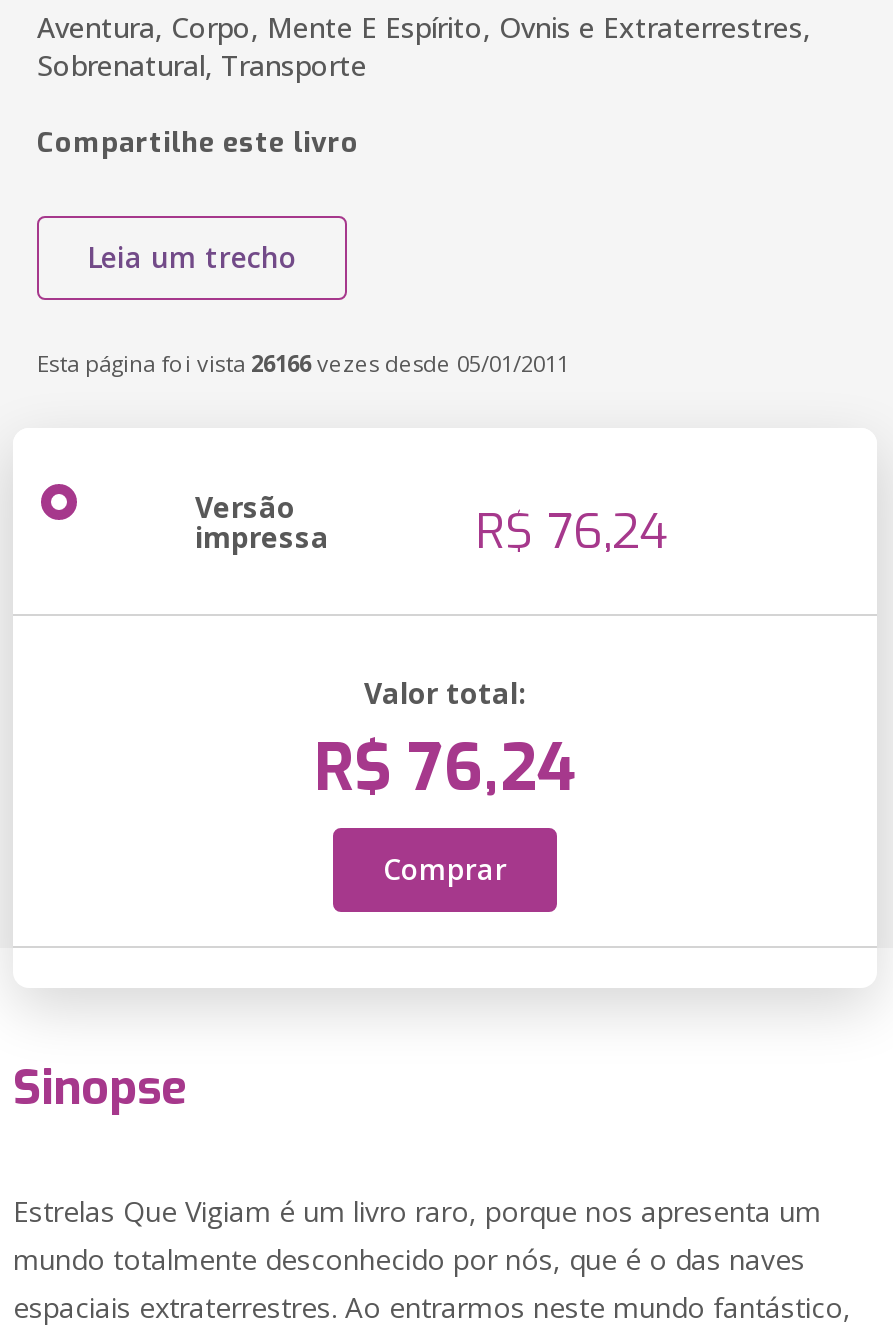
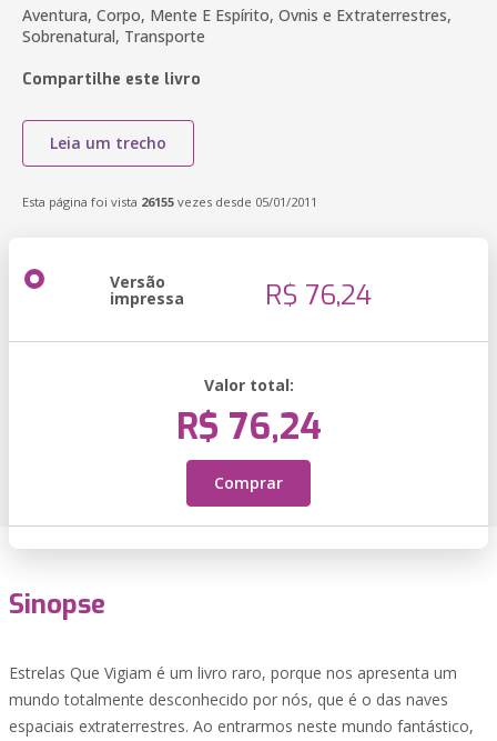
[37,348,569,378] Esta página foi vista 26166vezes desde 05/01/2011 -> [22,193,317,210] Esta página foi vista 26155vezes desde 05/01/2011

